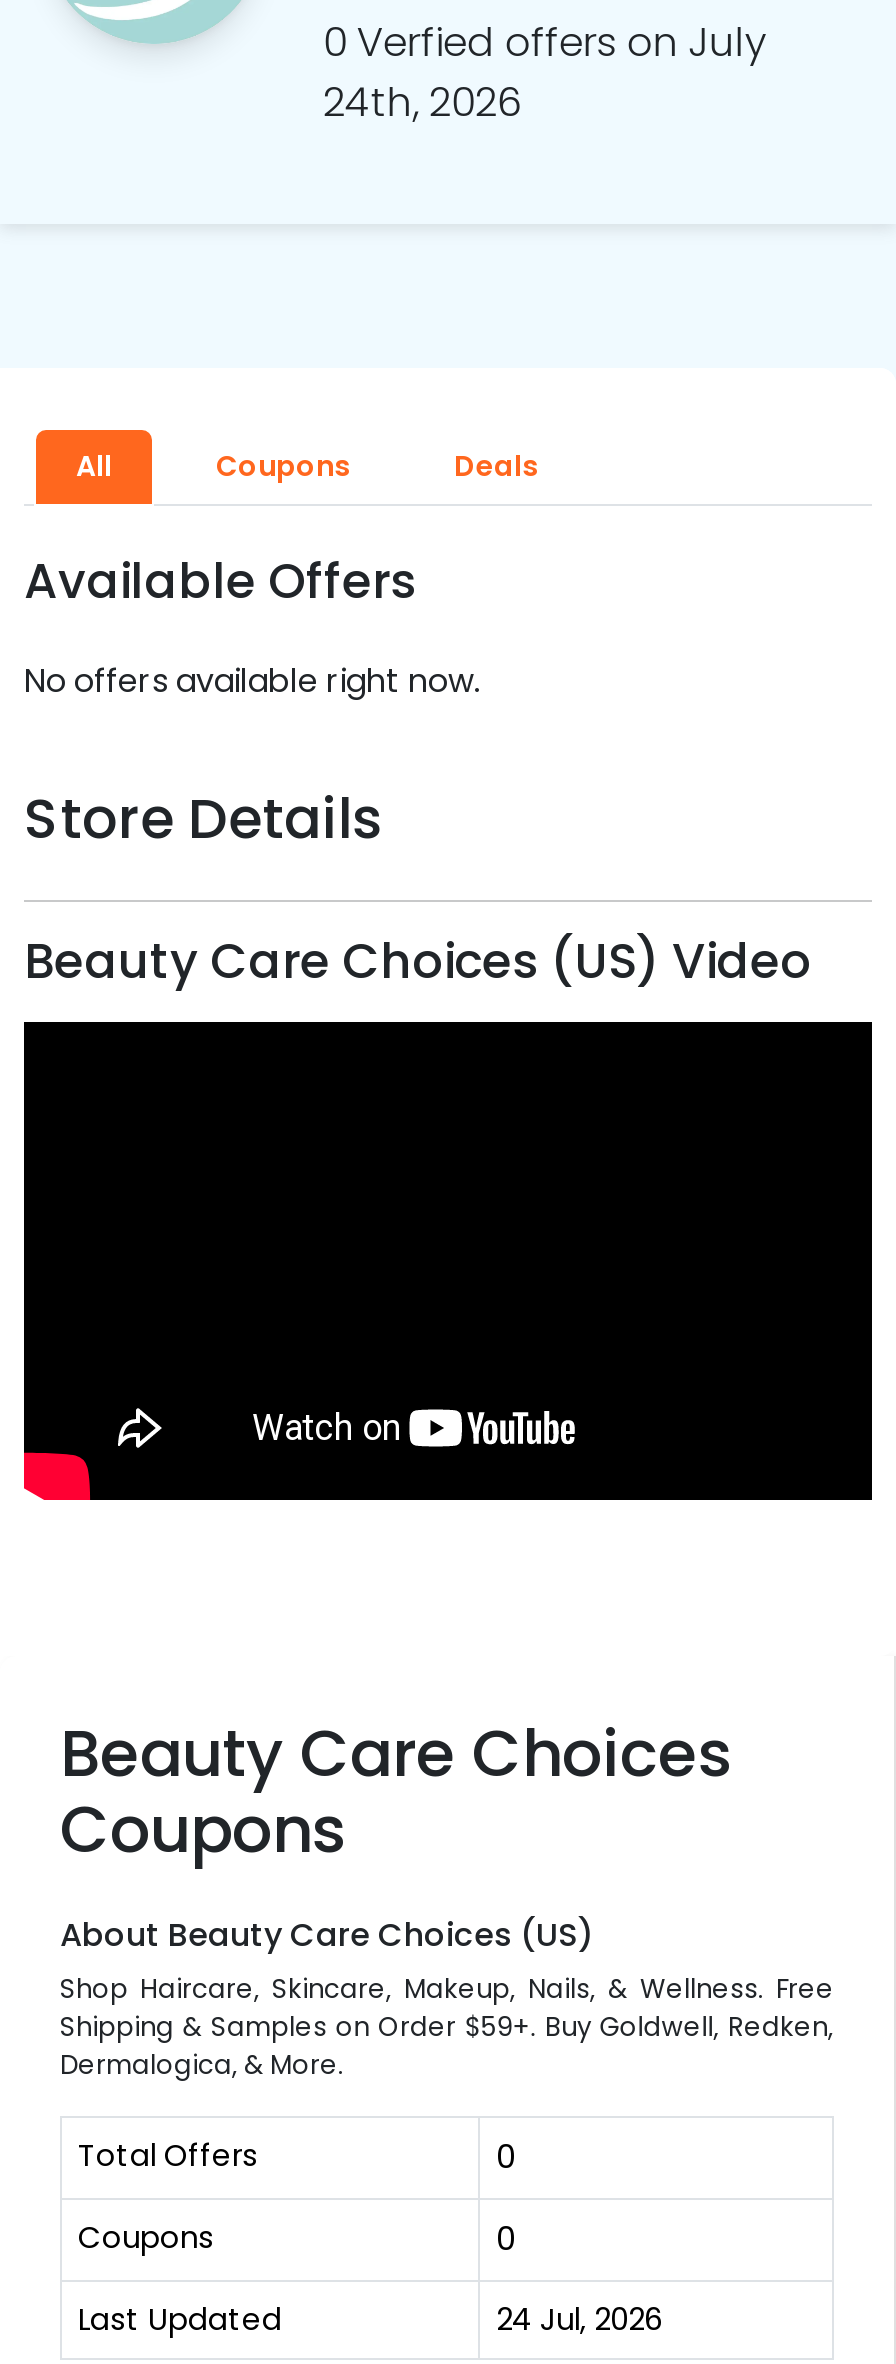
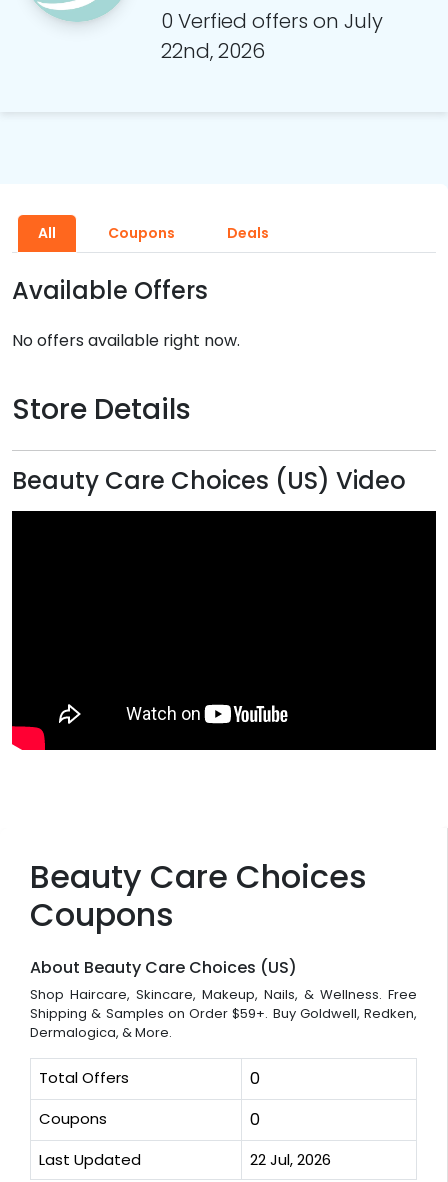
[323,74,523,130] 24th, 2026 -> [161,37,265,65] 22nd, 2026
[496,2297,662,2339] 24 Jul, 2026 -> [250,1148,331,1169] 22 Jul, 2026

